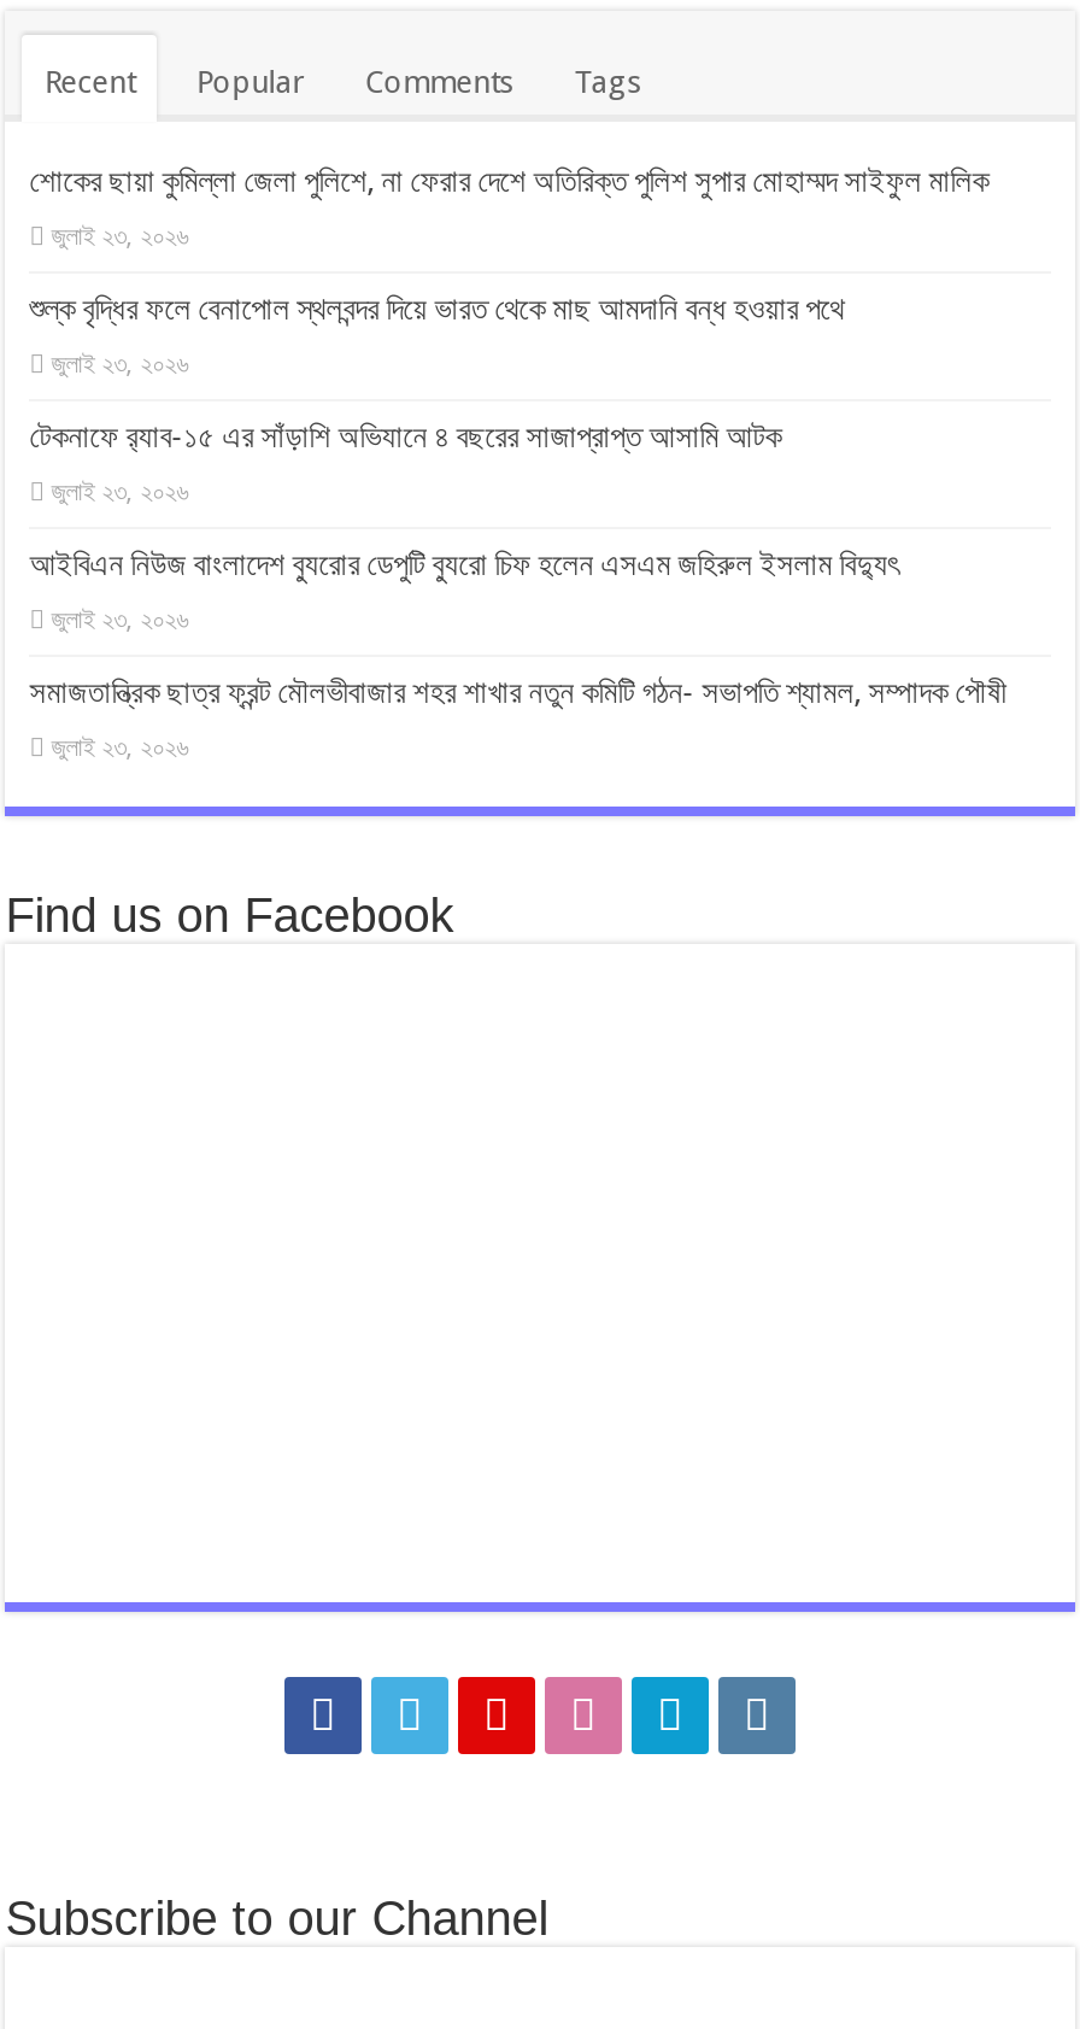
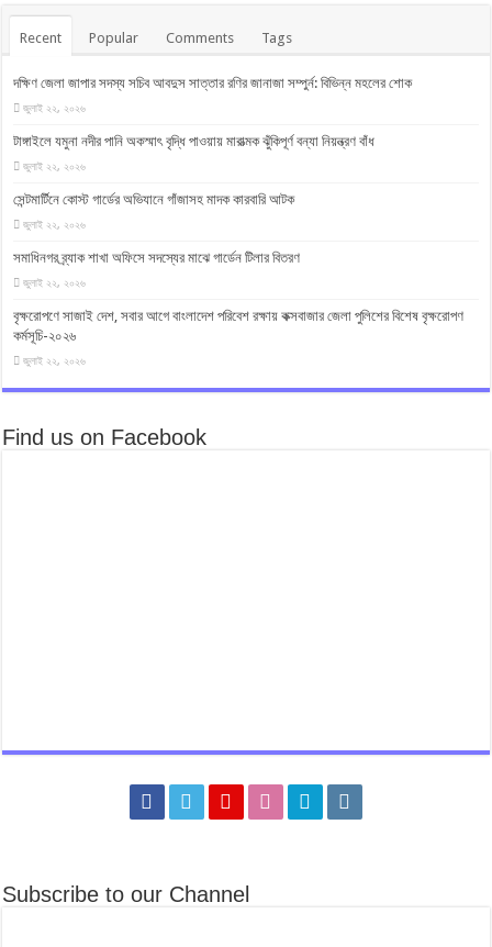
[29,162,989,198] শোকের ছায়া কুমিল্লা জেলা পুলিশে, না ফেরার দেশে অতিরিক্ত পুলিশ সুপার মোহাম্মদ সাইফুল মালিক -> [13,74,412,91] দক্ষিণ জেলা জাপার সদস্য সচিব আবদুস সাত্তার রণির জানাজা সম্পুর্ন: বিভিন্ন মহলের শোক
[51,220,189,249] জুলাই ২৩, ২০২৬ -> [23,101,86,114] জুলাই ২২, ২০২৬
[29,290,844,326] শুল্ক বৃদ্ধির ফলে বেনাপোল স্থলবন্দর দিয়ে ভারত থেকে মাছ আমদানি বন্ধ হওয়ার পথে -> [13,133,375,149] টাঙ্গাইলে যমুনা নদীর পানি অকস্মাৎ বৃদ্ধি পাওয়ায় মারাত্মক ঝুঁকিপূর্ণ বন্যা নিয়ন্ত্রণ বাঁধ
[51,348,189,377] জুলাই ২৩, ২০২৬ -> [23,159,86,172] জুলাই ২২, ২০২৬
[29,418,782,454] টেকনাফে র‌্যাব-১৫ এর সাঁড়াশি অভিযানে ৪ বছরের সাজাপ্রাপ্ত আসামি আটক -> [13,191,295,207] সেন্টমার্টিনে কোস্ট গার্ডের অভিযানে গাঁজাসহ মাদক কারবারি আটক
[51,475,189,504] জুলাই ২৩, ২০২৬ -> [23,217,86,230] জুলাই ২২, ২০২৬
[29,545,900,582] আইবিএন নিউজ বাংলাদেশ ব্যুরোর ডেপুটি ব্যুরো চিফ হলেন এসএম জহিরুল ইসলাম বিদ্যুৎ -> [13,249,300,266] সমাধিনগর ব্র্যাক শাখা অফিসে সদস্যের মাঝে গার্ডেন টিলার বিতরণ
[51,603,189,632] জুলাই ২৩, ২০২৬ -> [23,275,86,289] জুলাই ২২, ২০২৬
[29,673,1006,709] সমাজতান্ত্রিক ছাত্র ফ্রন্ট মৌলভীবাজার শহর শাখার নতুন কমিটি গঠন- সভাপতি শ্যামল, সম্পাদক পৌষী -> [13,307,464,344] বৃক্ষরোপণে সাজাই দেশ, সবার আগে বাংলাদেশ পরিবেশ রক্ষায় কক্সবাজার জেলা পুলিশের বিশেষ বৃক্ষরোপণ | কর্মসূচি-২০২৬
[51,731,189,760] জুলাই ২৩, ২০২৬ -> [23,353,86,367] জুলাই ২২, ২০২৬

